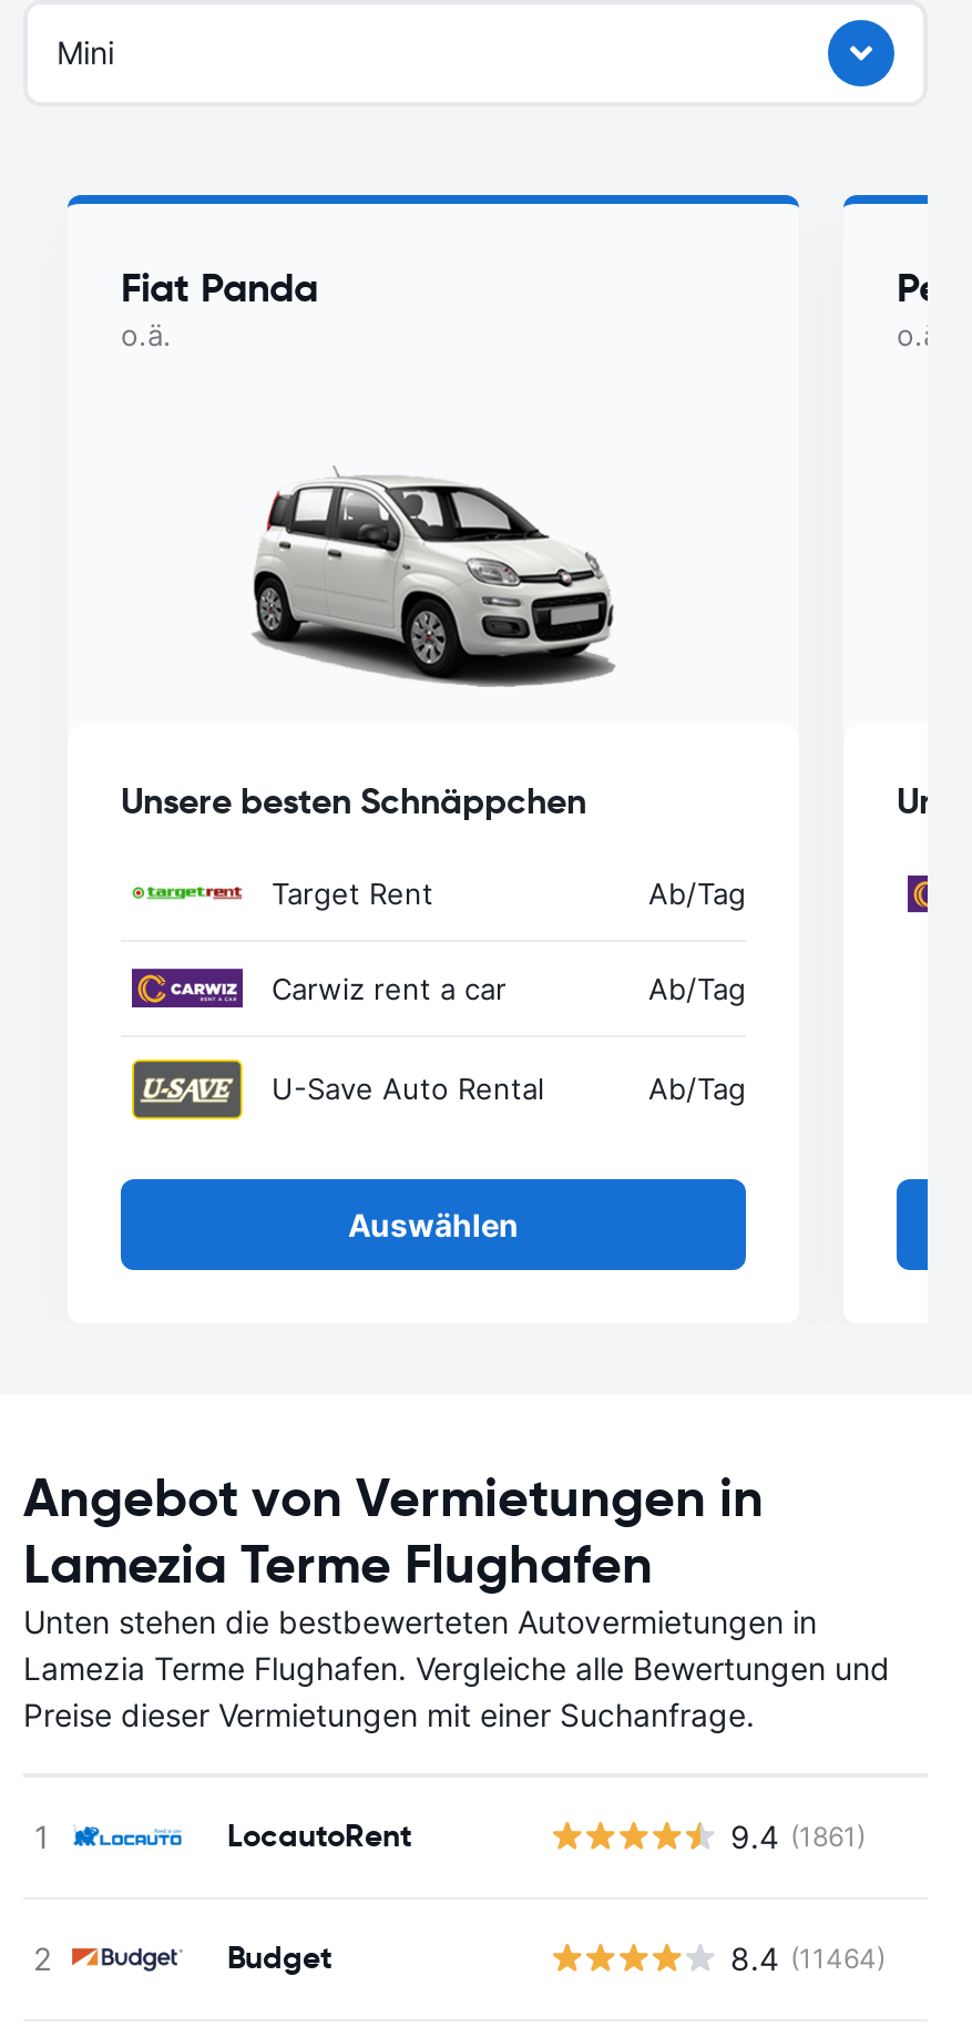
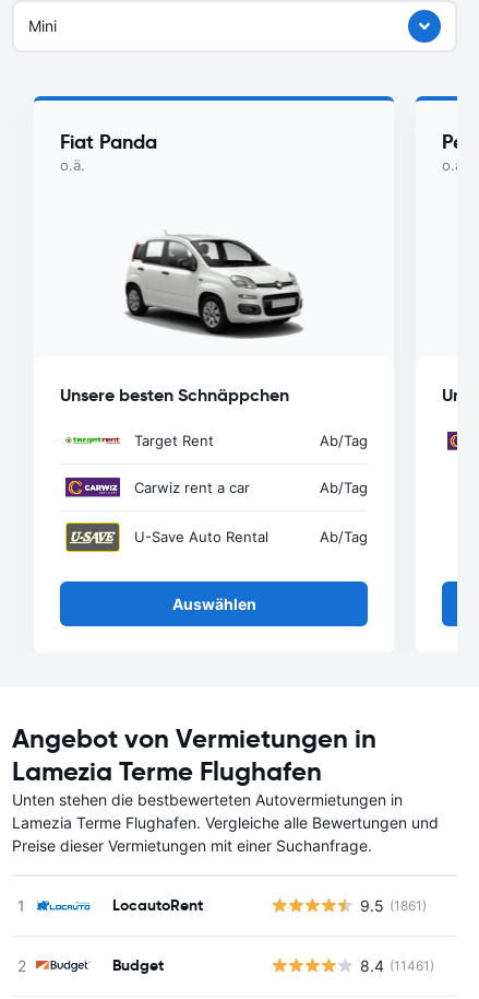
[730,1818,866,1855] 9.4 (1861) -> [360,896,427,915] 9.5 (1861)
[730,1939,886,1977] 8.4 (11464) -> [360,956,434,975] 8.4 (11461)

